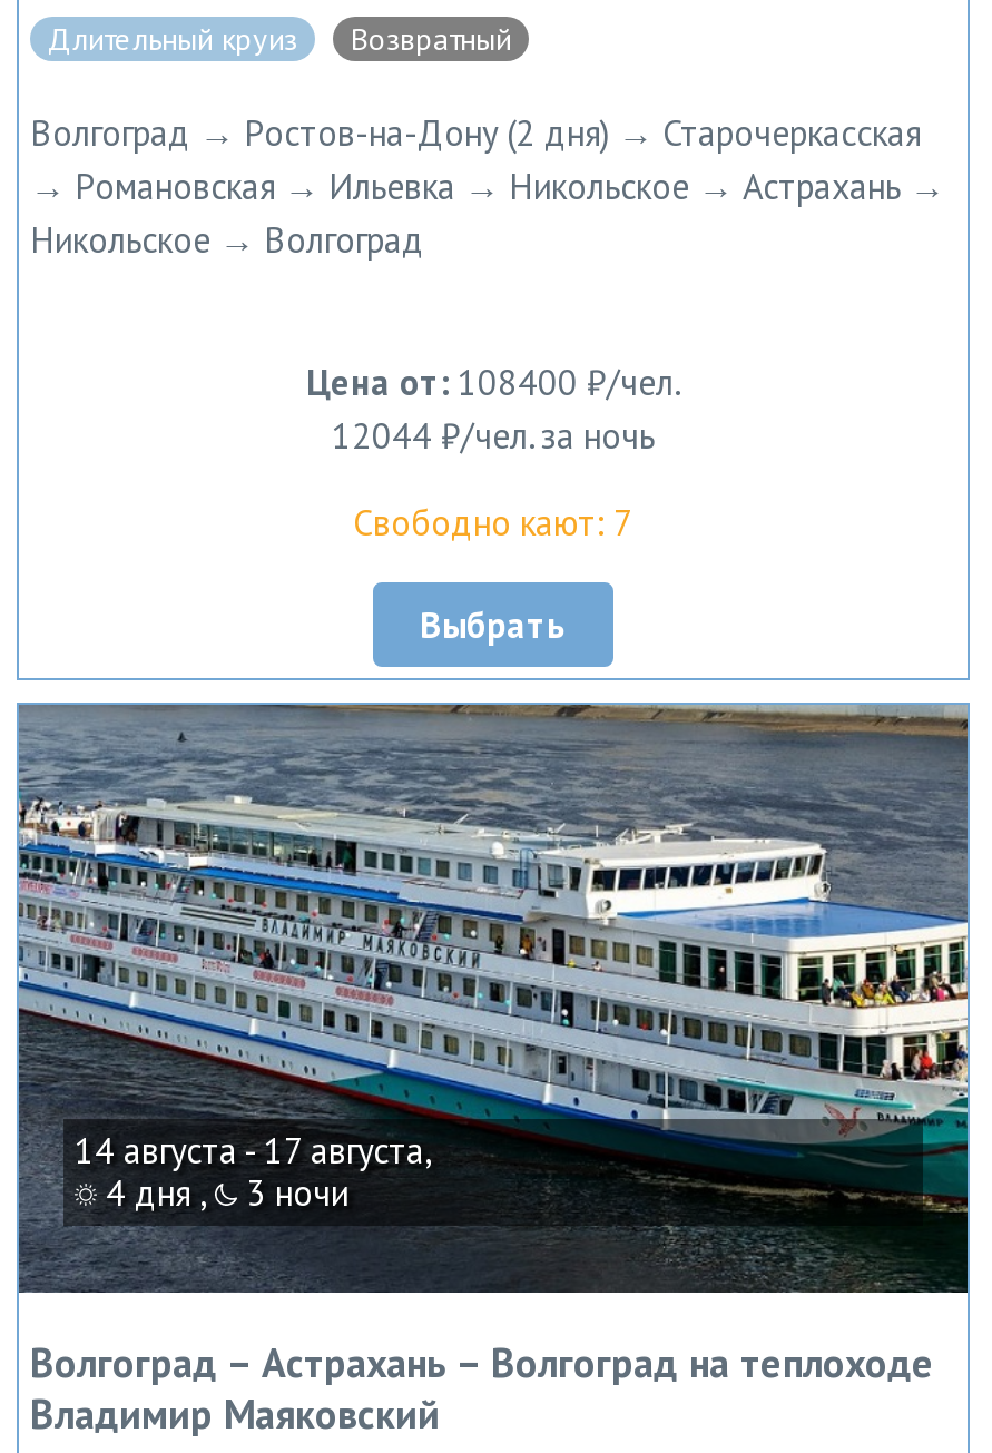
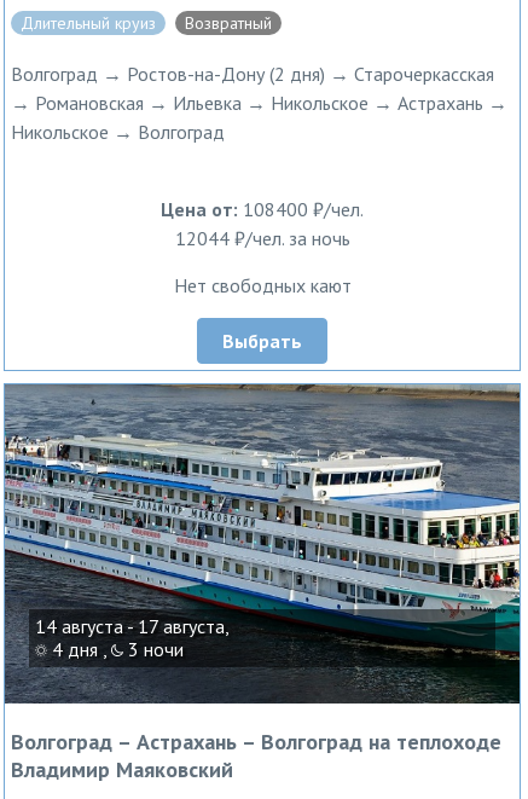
[353,500,633,544] Свободно кают: 7 -> [173,273,351,297] Нет свободных кают

